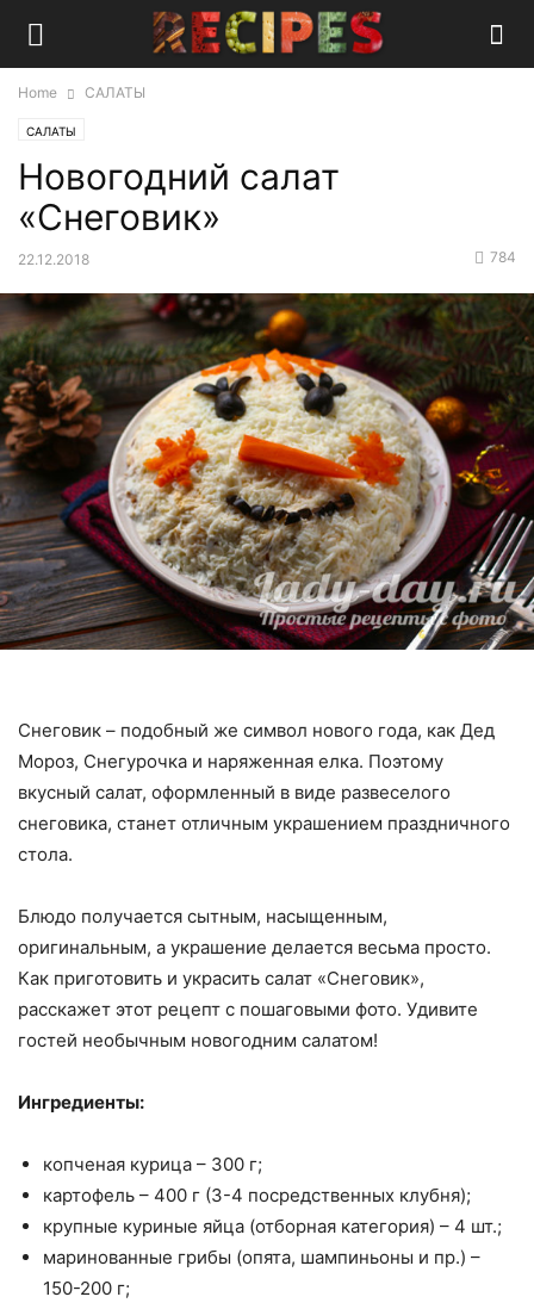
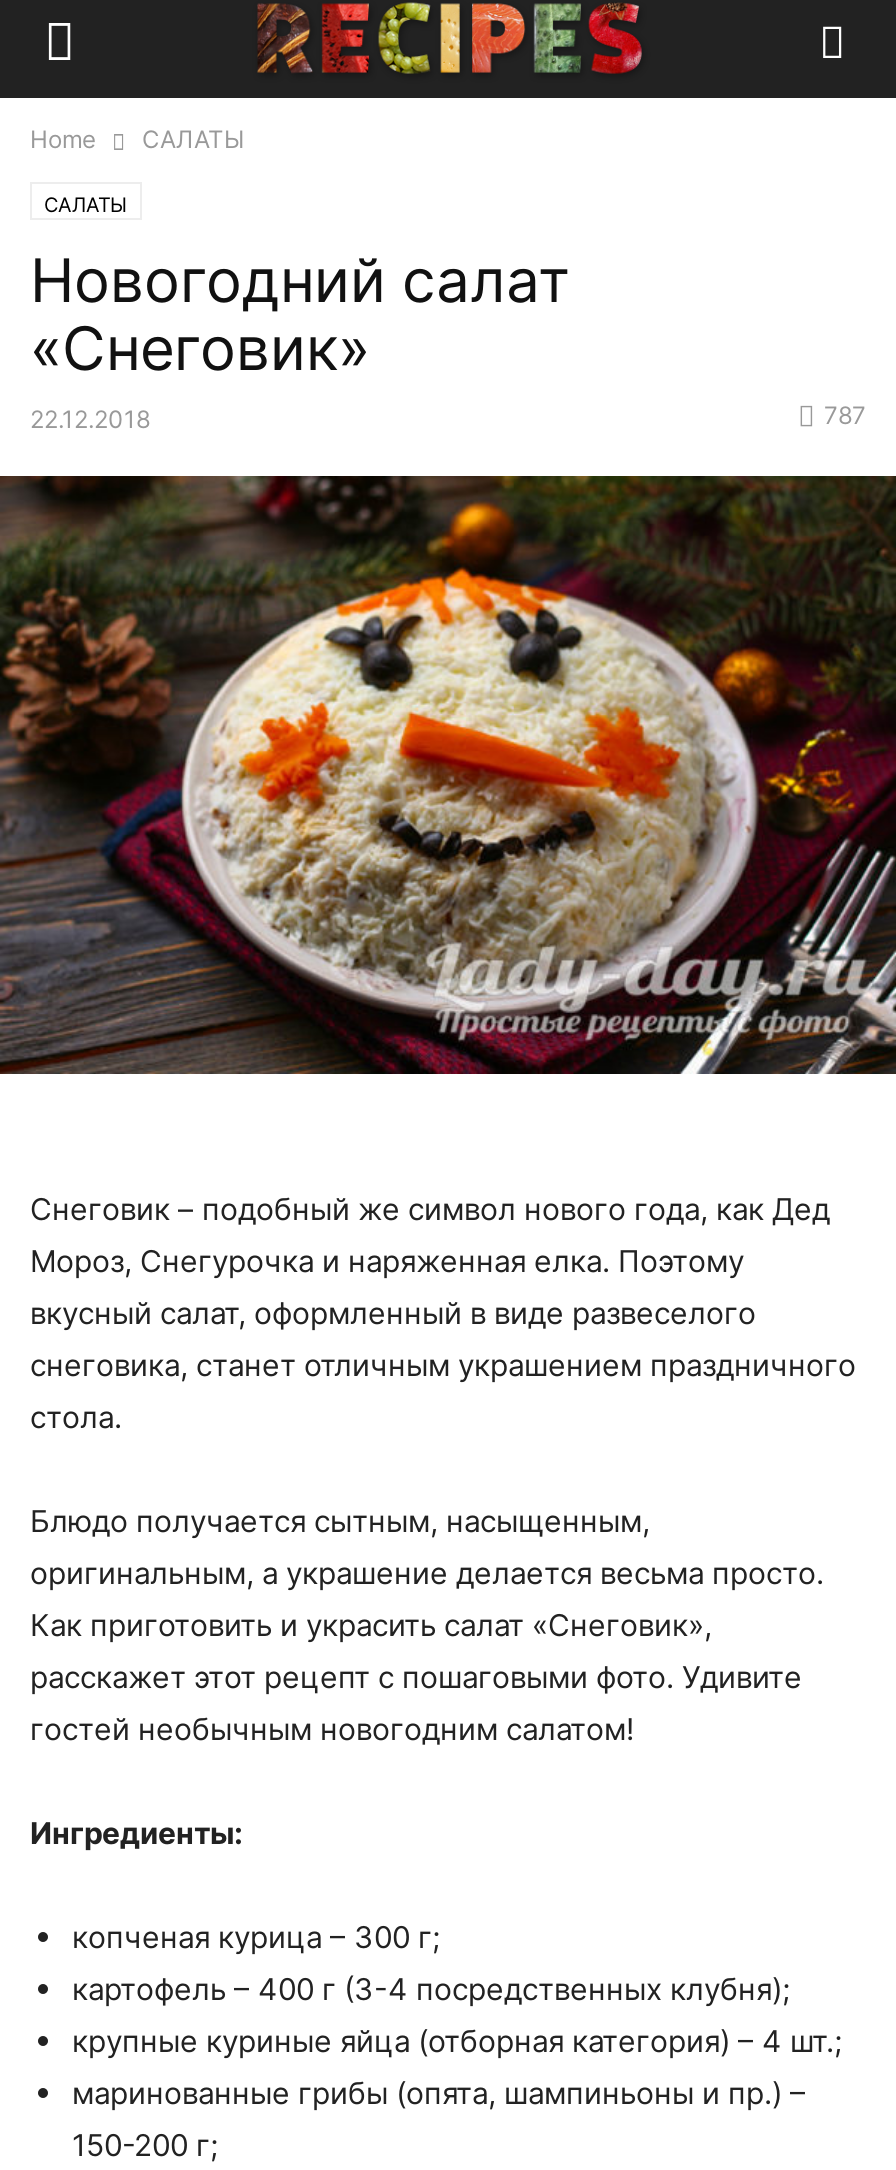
[490,248,516,266] 784 -> [824,400,866,430] 787

